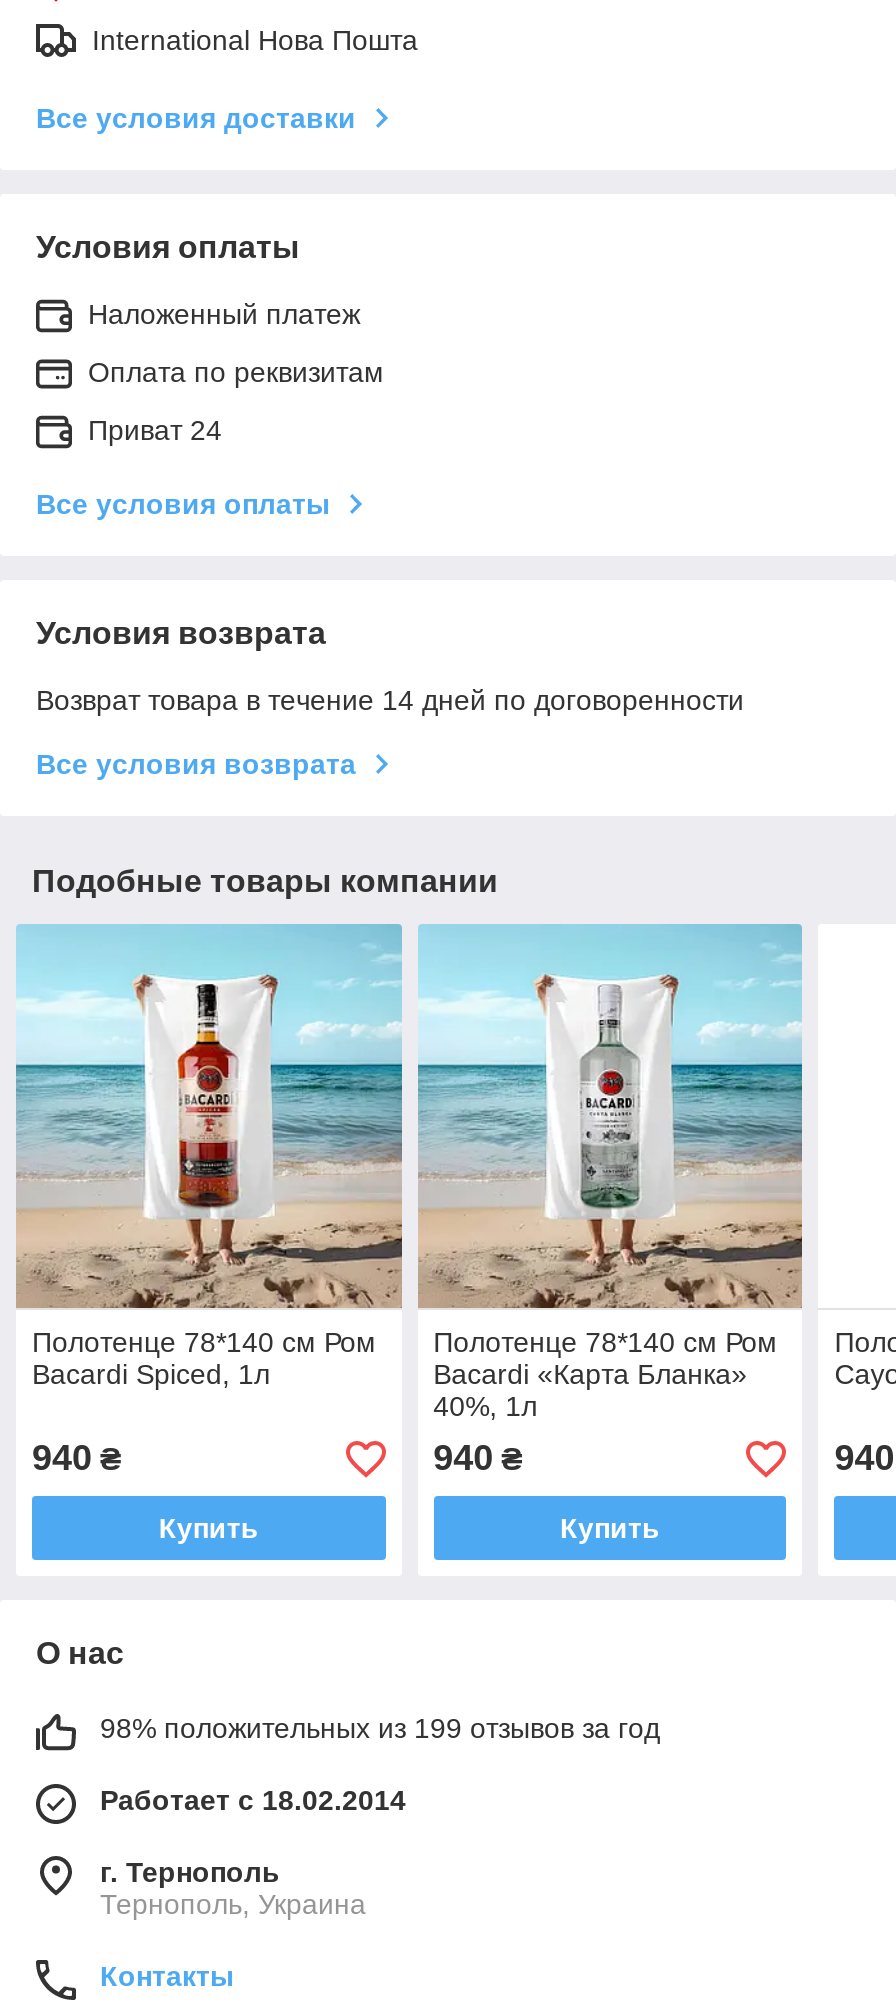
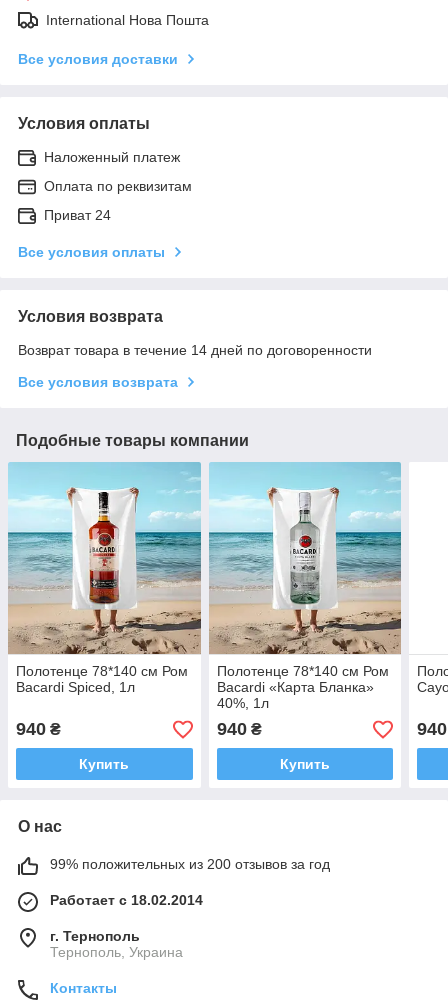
[100,1713,660,1745] 98% положительных из 199 отзывов за год -> [50,856,330,872] 99% положительных из 200 отзывов за год

